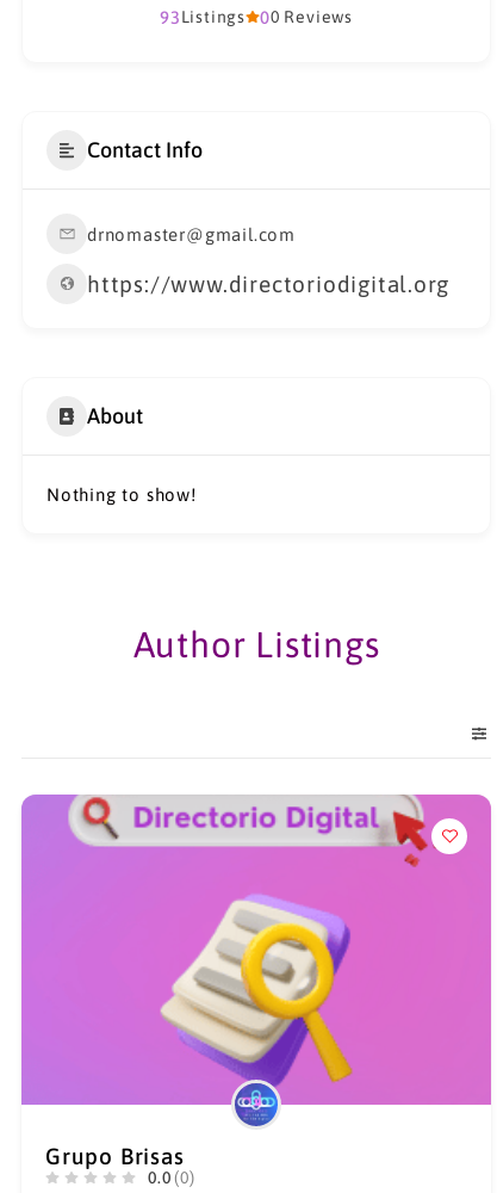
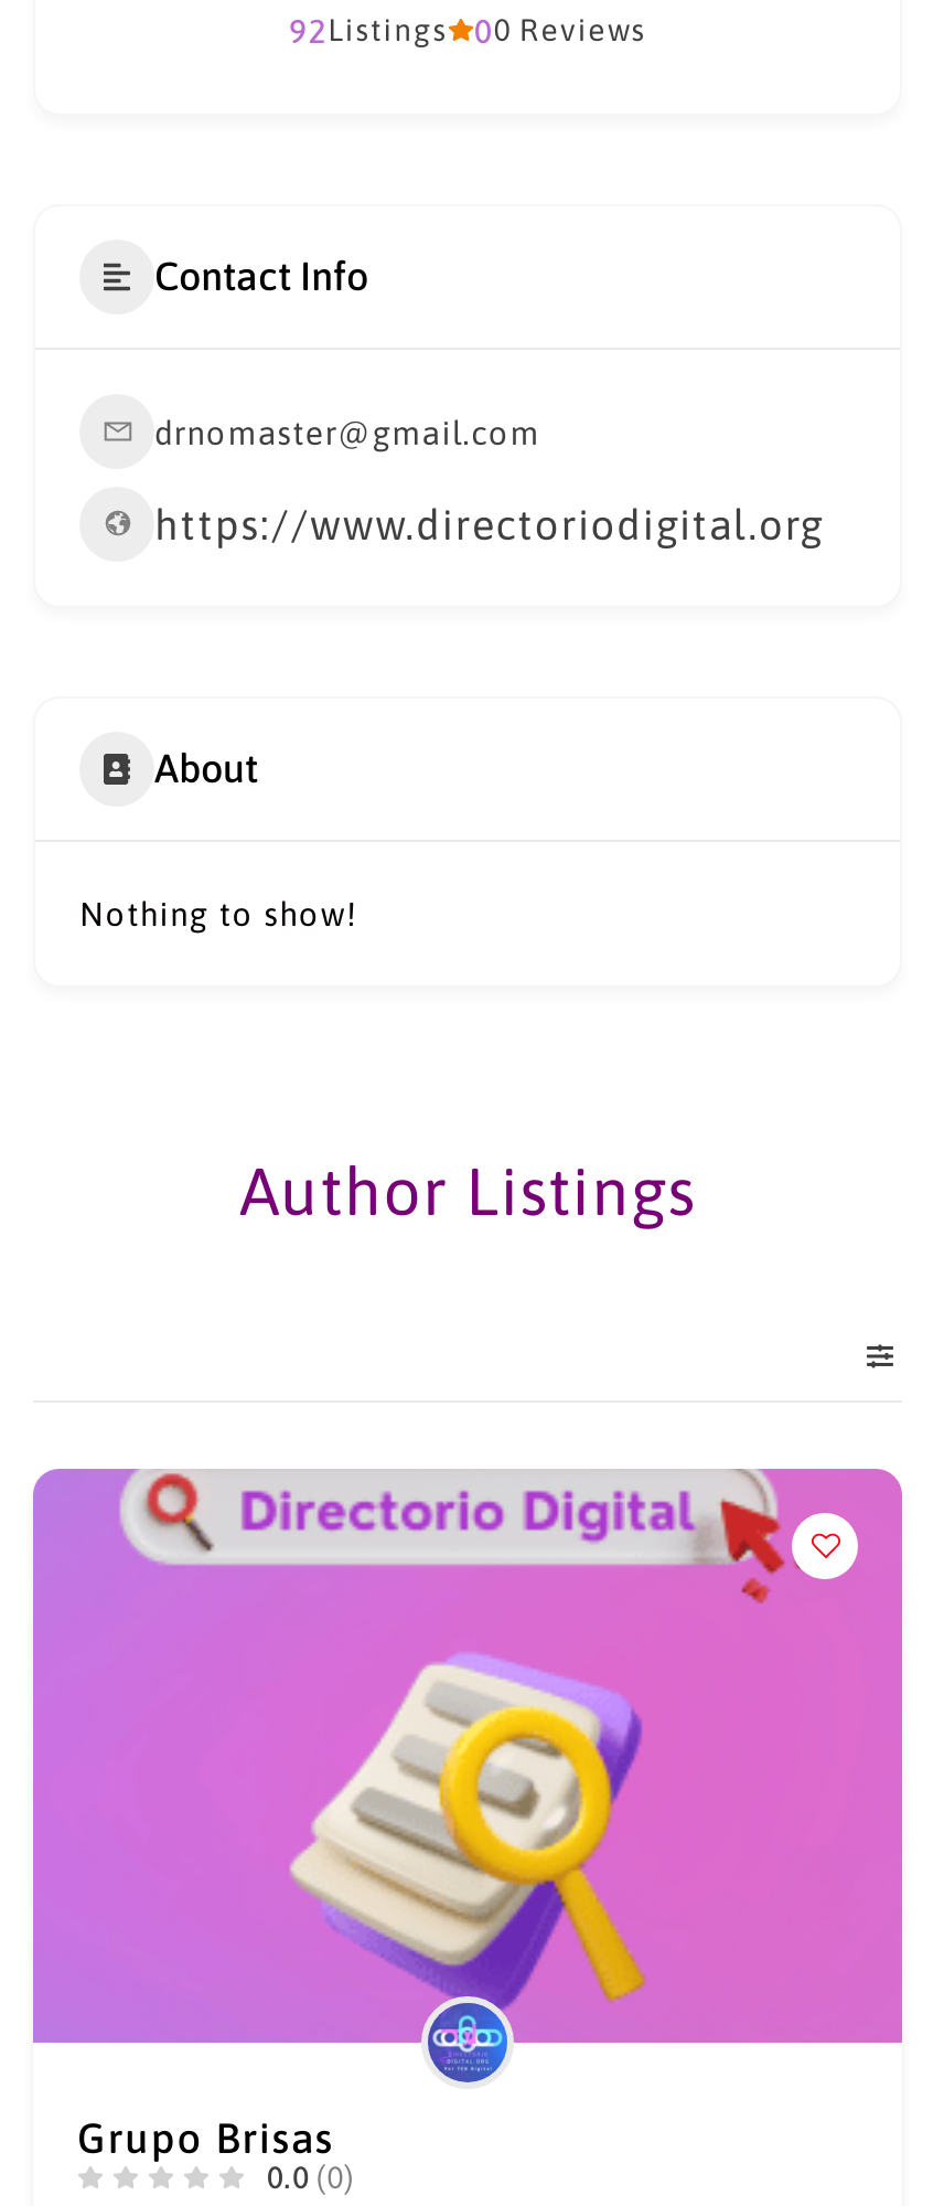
[160,7,353,27] 93 Listings 00 Reviews -> [289,12,646,49] 92 Listings 00 Reviews

